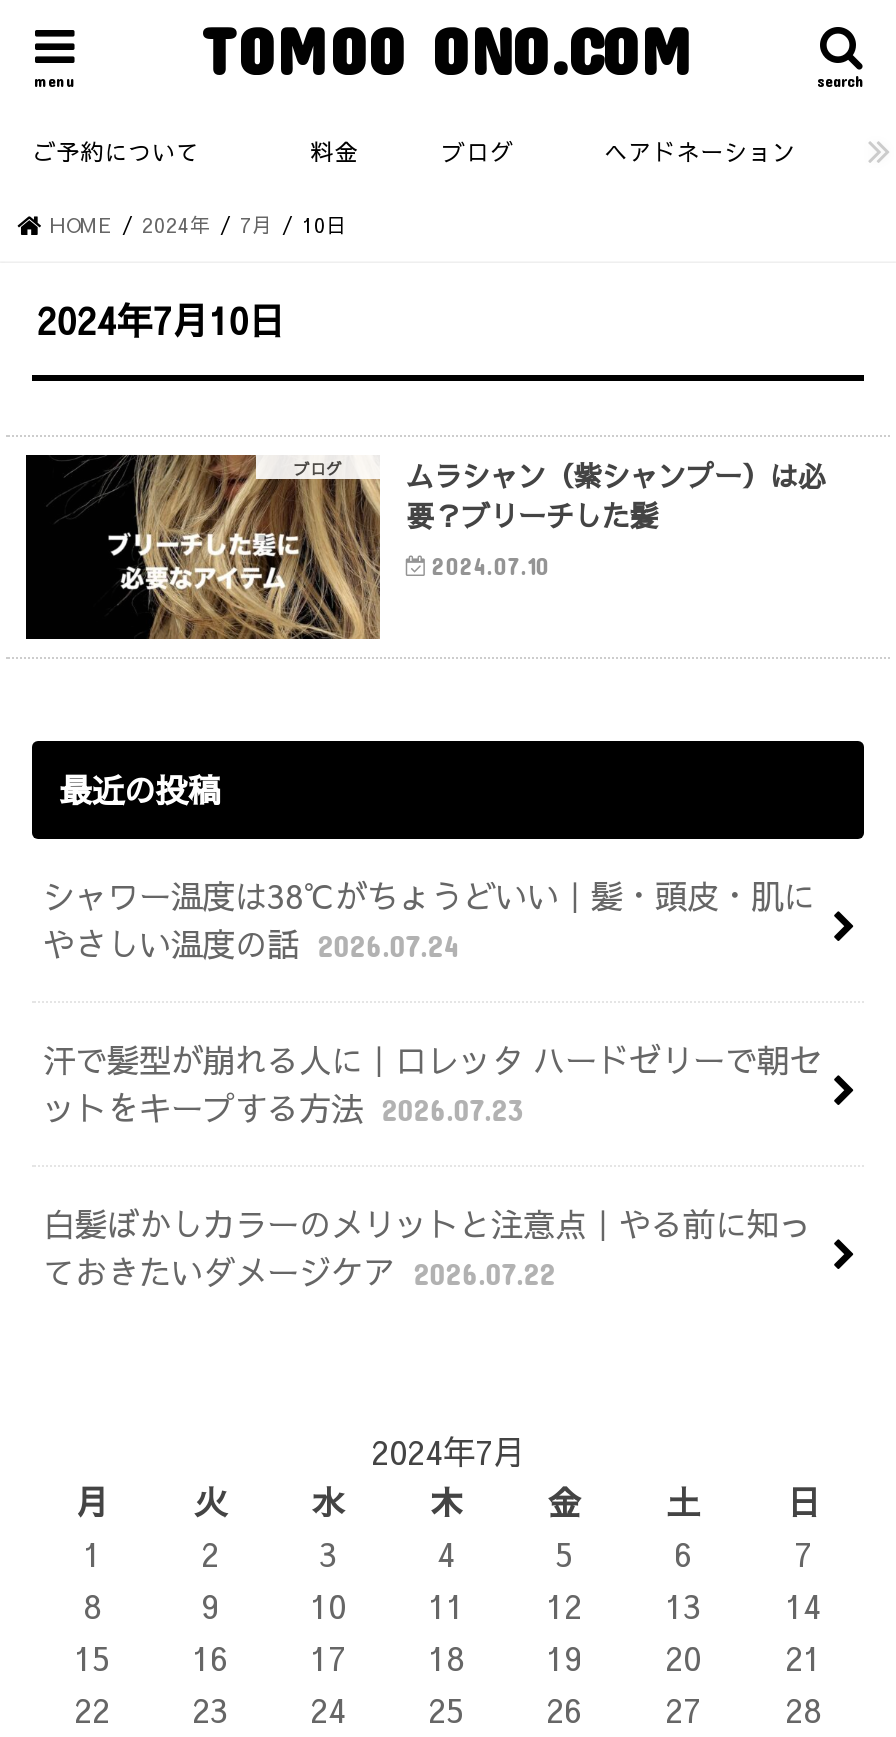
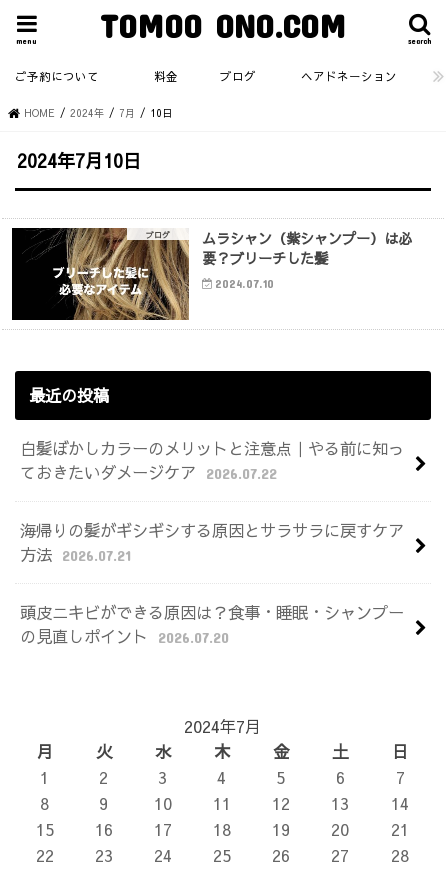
[43,873,821,1129] シャワー温度は38℃がちょうどいい｜髪・頭皮・肌に | やさしい温度の話 2026.07.24 | 汗で髪型が崩れる人に｜ロレッタ ハードゼリーで朝セ | ットをキープする方法 2026.07.23 -> none
moved [43,1201,811,1293] -> [20,437,404,483]: 白髪ぼかしカラーのメリットと注意点｜やる前に知っ | ておきたいダメージケア 2026.07.22
none -> [20,519,404,647] 海帰りの髪がギシギシする原因とサラサラに戻すケア | 方法 2026.07.21 | 頭皮ニキビができる原因は？食事・睡眠・シャンプー | の見直しポイント 2026.07.20

